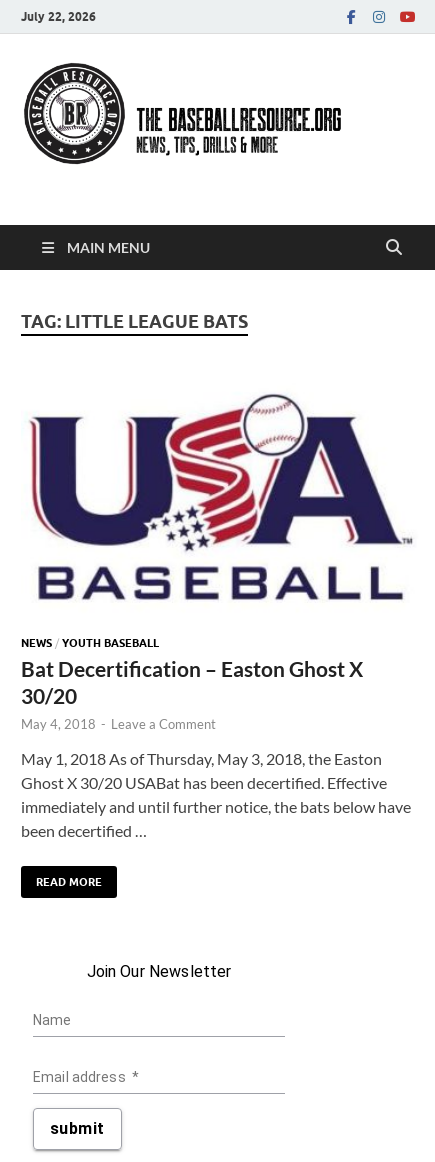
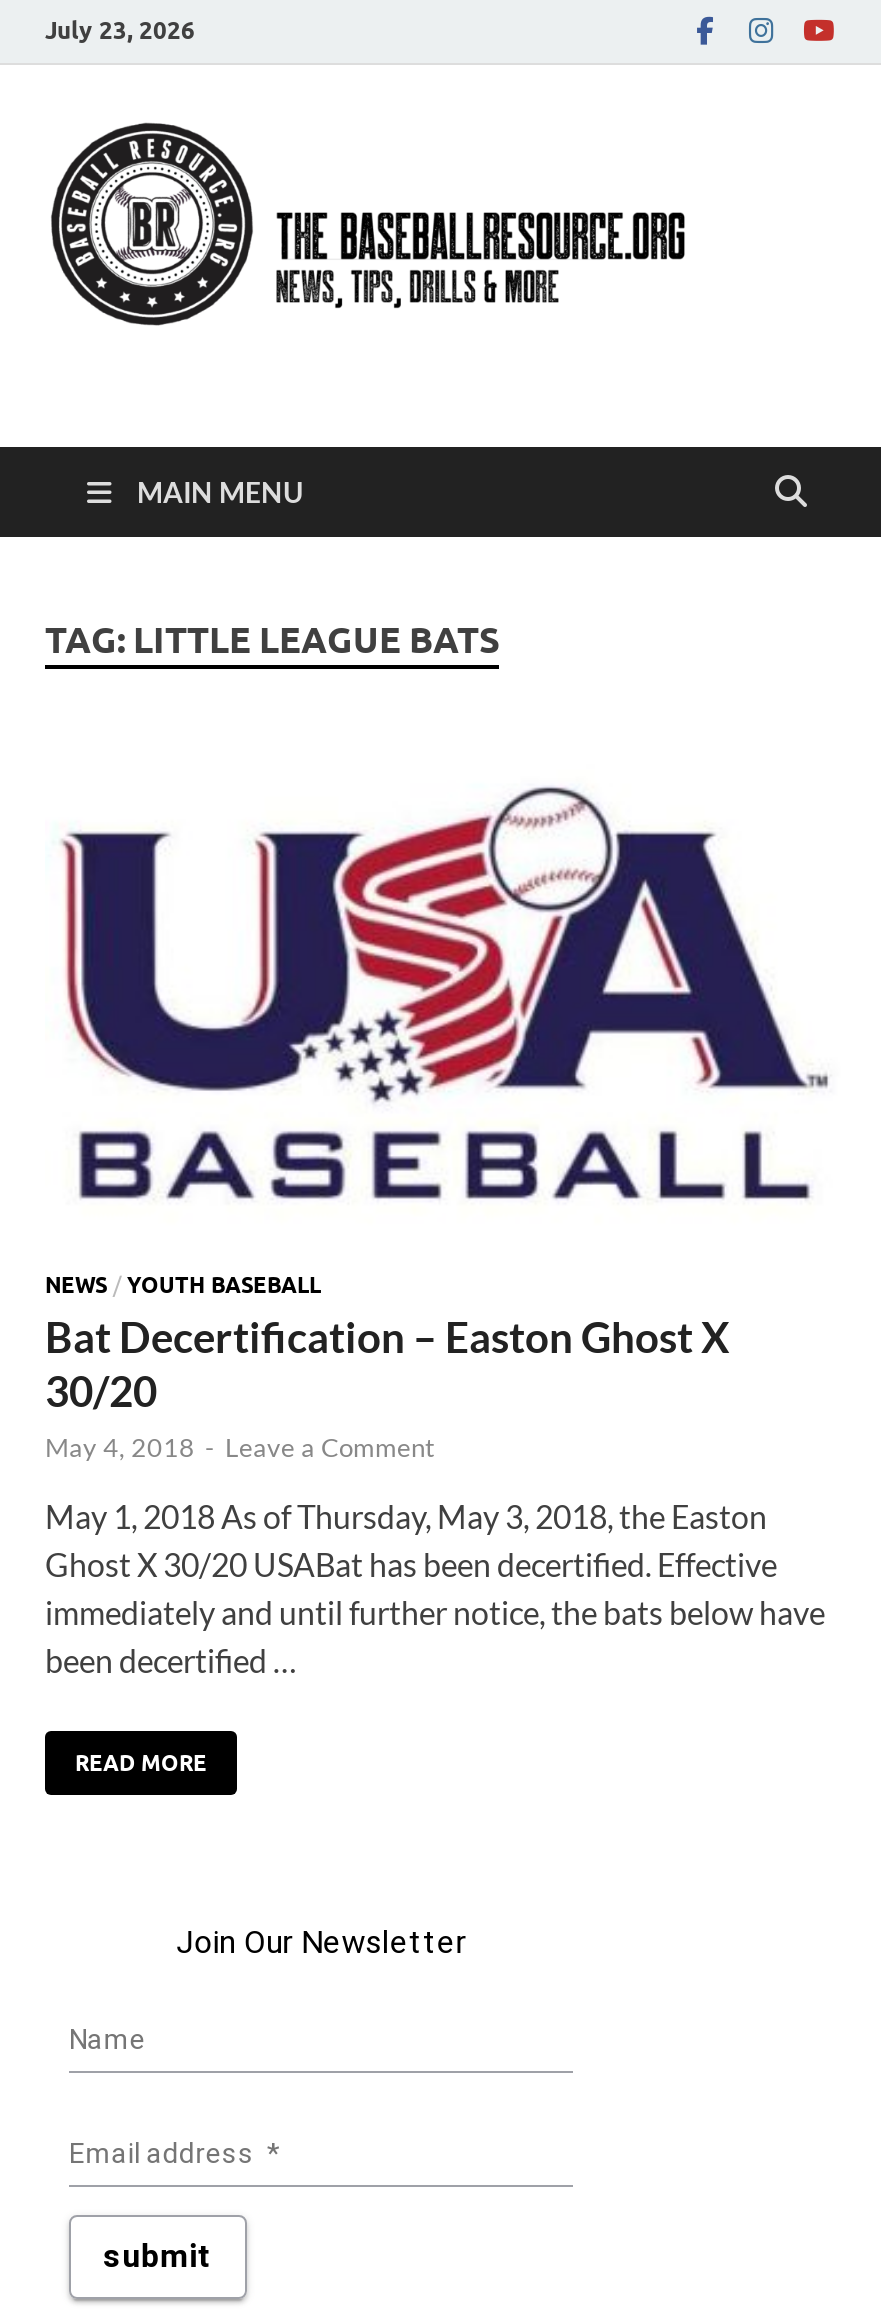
[21,8,96,23] July 22, 2026 -> [45,14,195,44] July 23, 2026

